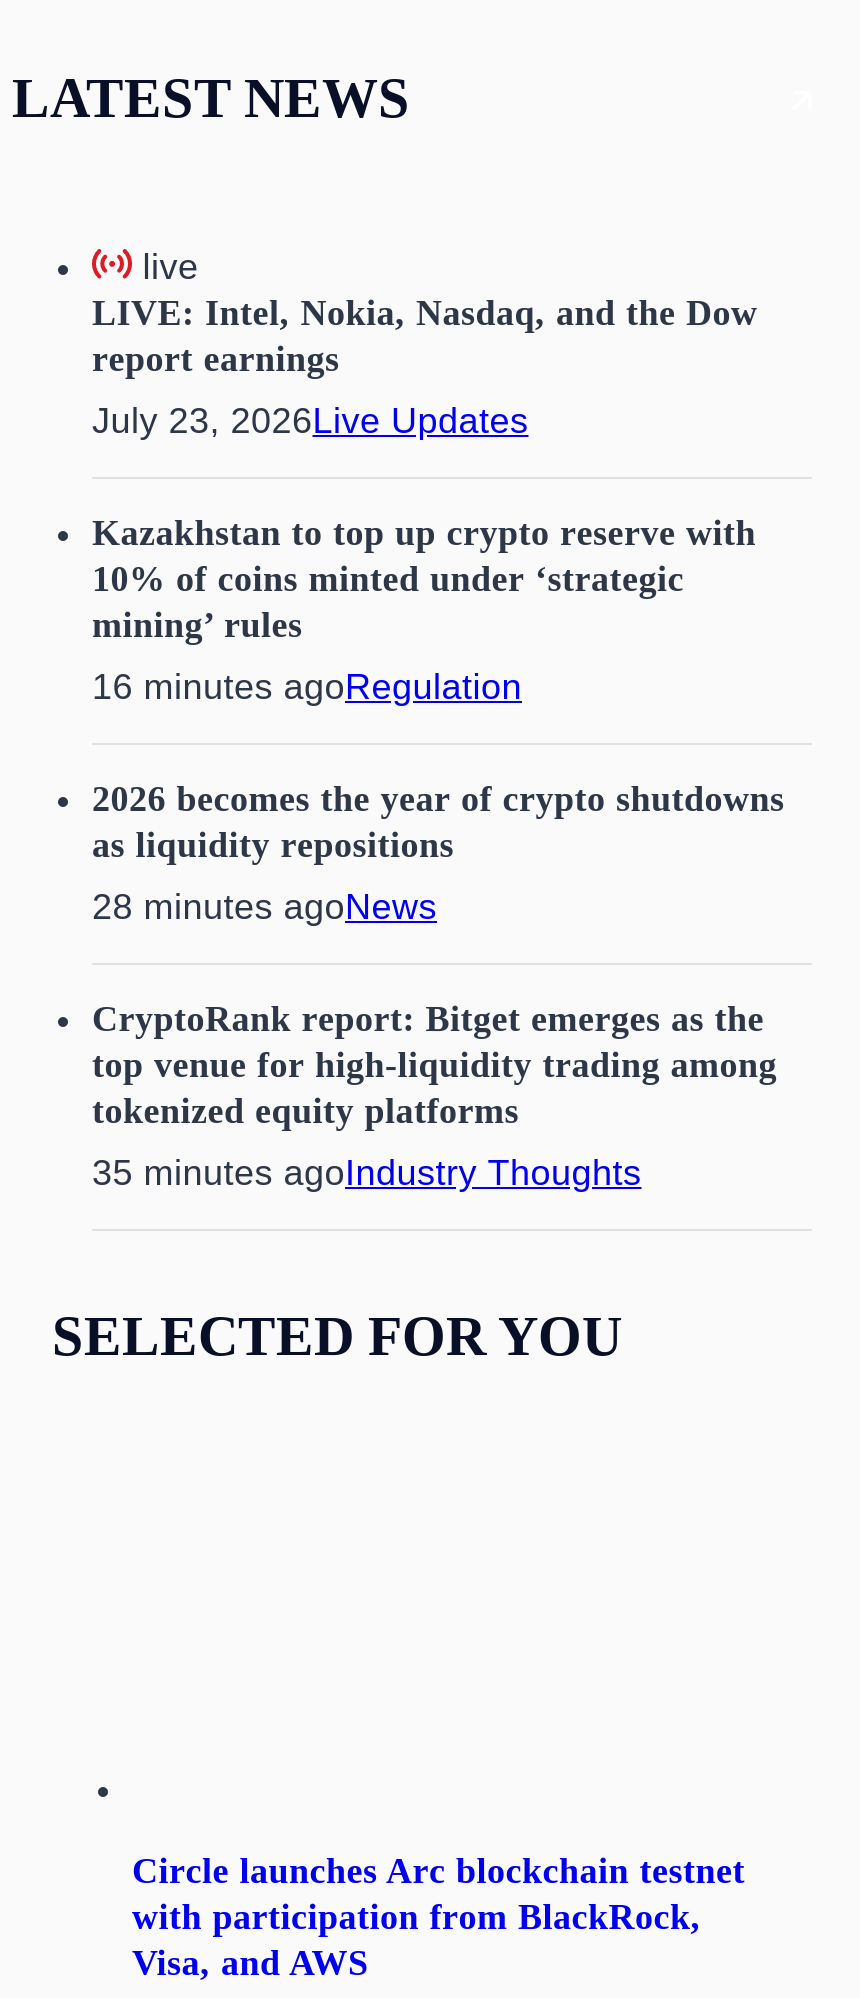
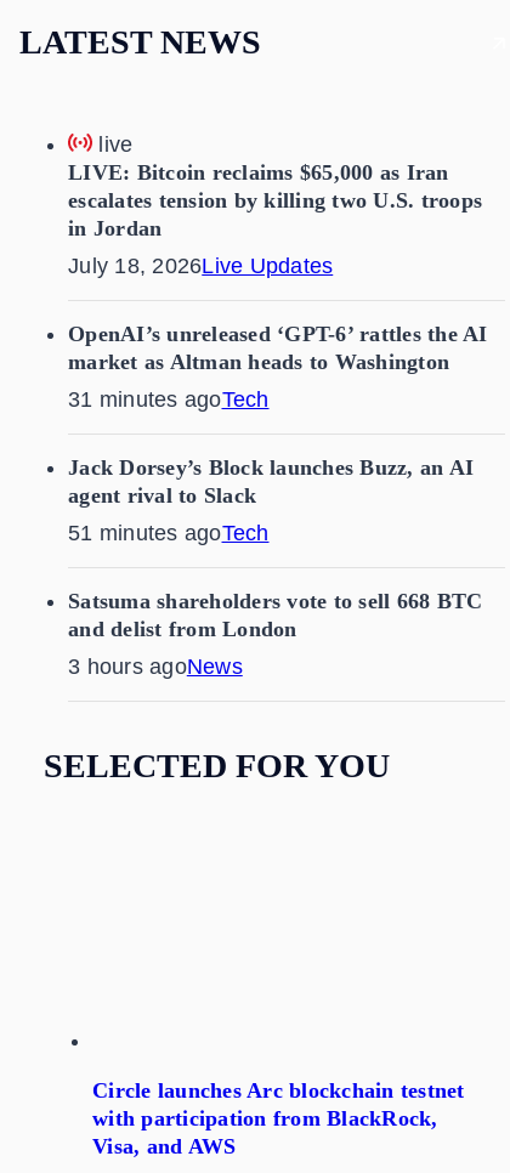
[92,293,758,379] LIVE: Intel, Nokia, Nasdaq, and the Dow | report earnings -> [68,160,482,240] LIVE: Bitcoin reclaims $65,000 as Iran | escalates tension by killing two U.S. troops | in Jordan
[92,401,528,441] July 23, 2026Live Updates -> [68,254,333,278] July 18, 2026Live Updates
[92,513,756,645] Kazakhstan to top up crypto reserve with | 10% of coins minted under ‘strategic | mining’ rules -> [68,322,488,374] OpenAI’s unreleased ‘GPT-6’ rattles the AI | market as Altman heads to Washington
[92,667,522,707] 16 minutes agoRegulation -> [68,387,269,412] 31 minutes agoTech
[92,779,784,865] 2026 becomes the year of crypto shutdowns | as liquidity repositions -> [68,455,474,508] Jack Dorsey’s Block launches Buzz, an AI | agent rival to Slack
[92,887,437,927] 28 minutes agoNews -> [68,521,269,545] 51 minutes agoTech
[92,999,777,1131] CryptoRank report: Bitget emerges as the | top venue for high-liquidity trading among | tokenized equity platforms -> [68,589,482,641] Satsuma shareholders vote to sell 668 BTC | and delist from London
[92,1153,642,1193] 35 minutes agoIndustry Thoughts -> [68,654,243,679] 3 hours agoNews

